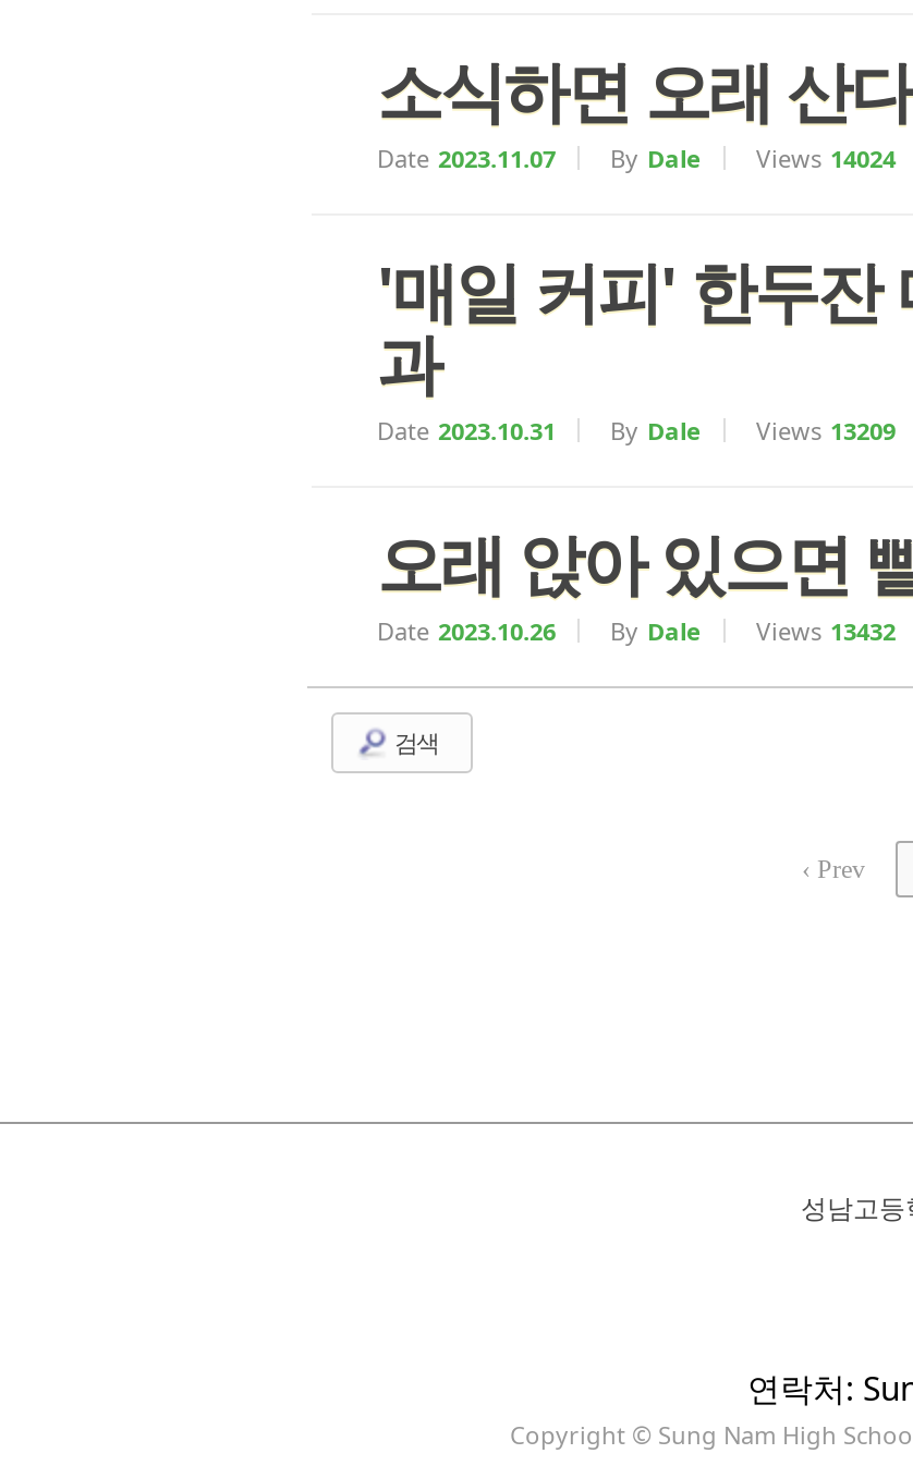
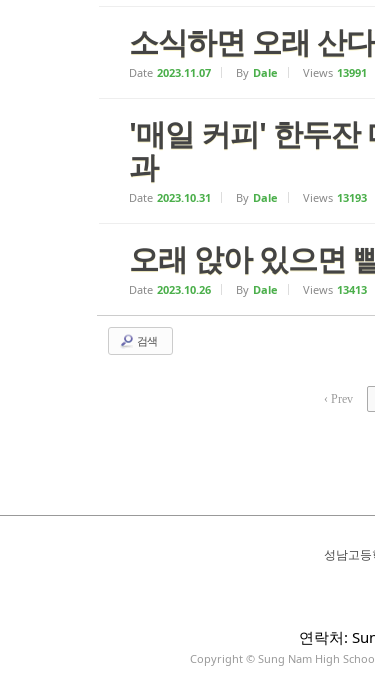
[377,142,896,174] Date 2023.11.07 By Dale Views 14024 -> [129,65,367,80] Date 2023.11.07 By Dale Views 13991
[377,414,896,447] Date 2023.10.31 By Dale Views 13209 -> [129,190,367,205] Date 2023.10.31 By Dale Views 13193
[377,614,896,647] Date 2023.10.26 By Dale Views 13432 -> [129,282,367,297] Date 2023.10.26 By Dale Views 13413

